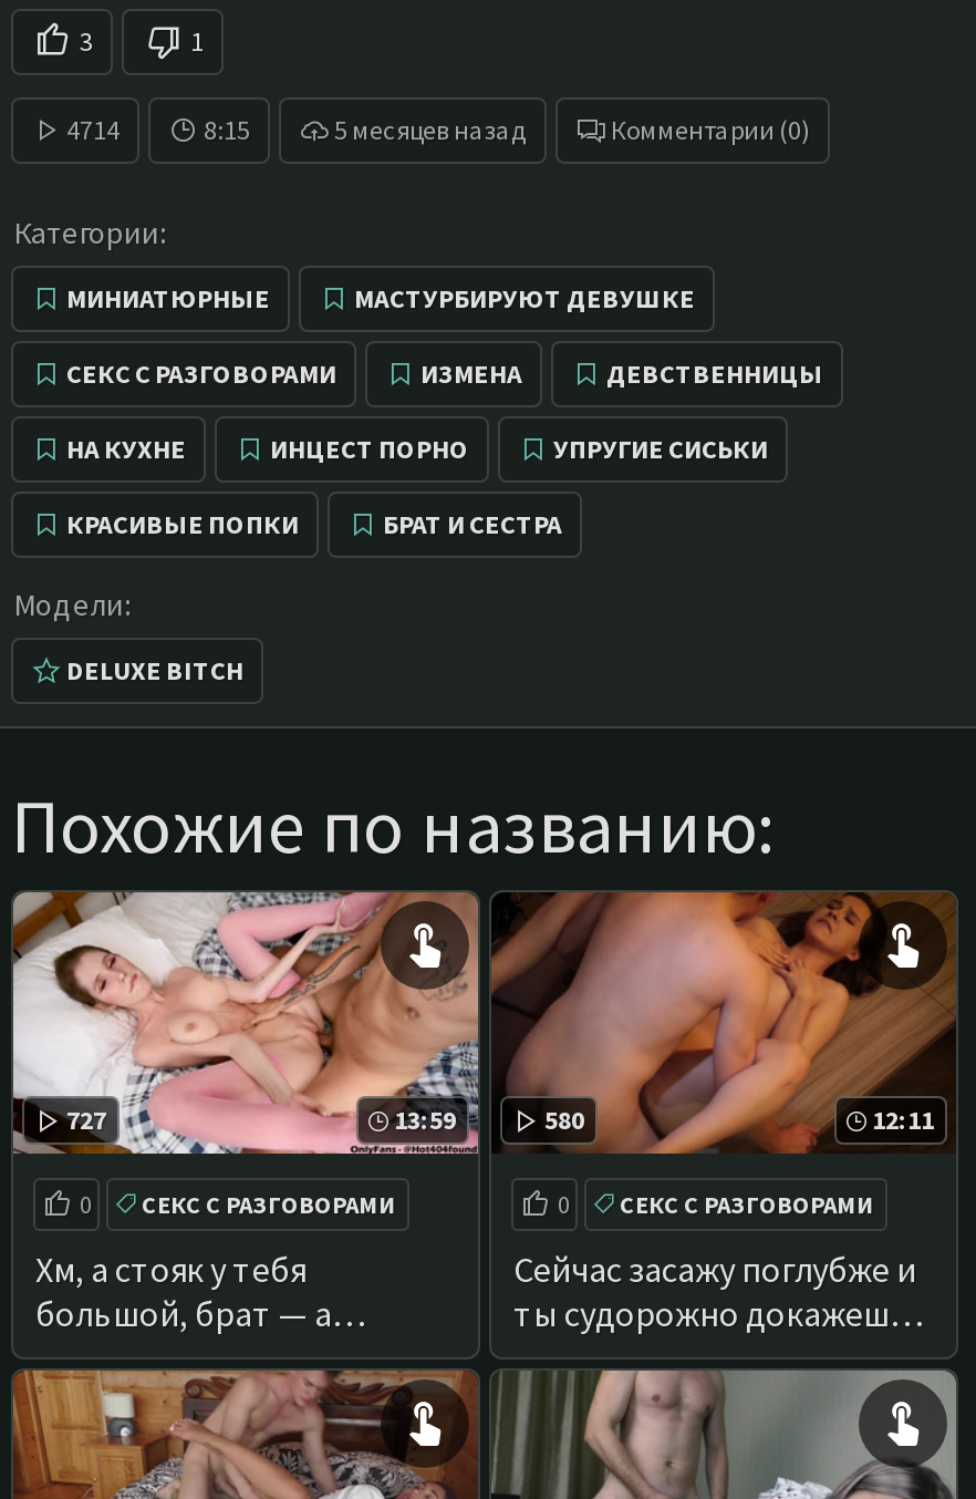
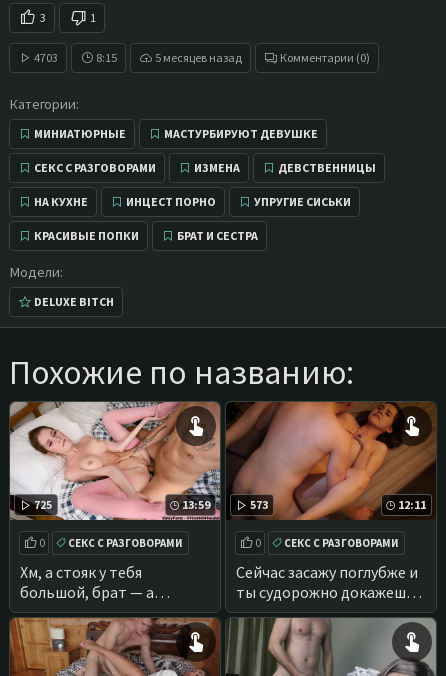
[66,113,120,146] 4714 -> [34,50,58,65] 4703
[66,1103,106,1136] 727 -> [34,497,52,512] 725
[544,1103,584,1136] 580 -> [250,497,268,512] 573

